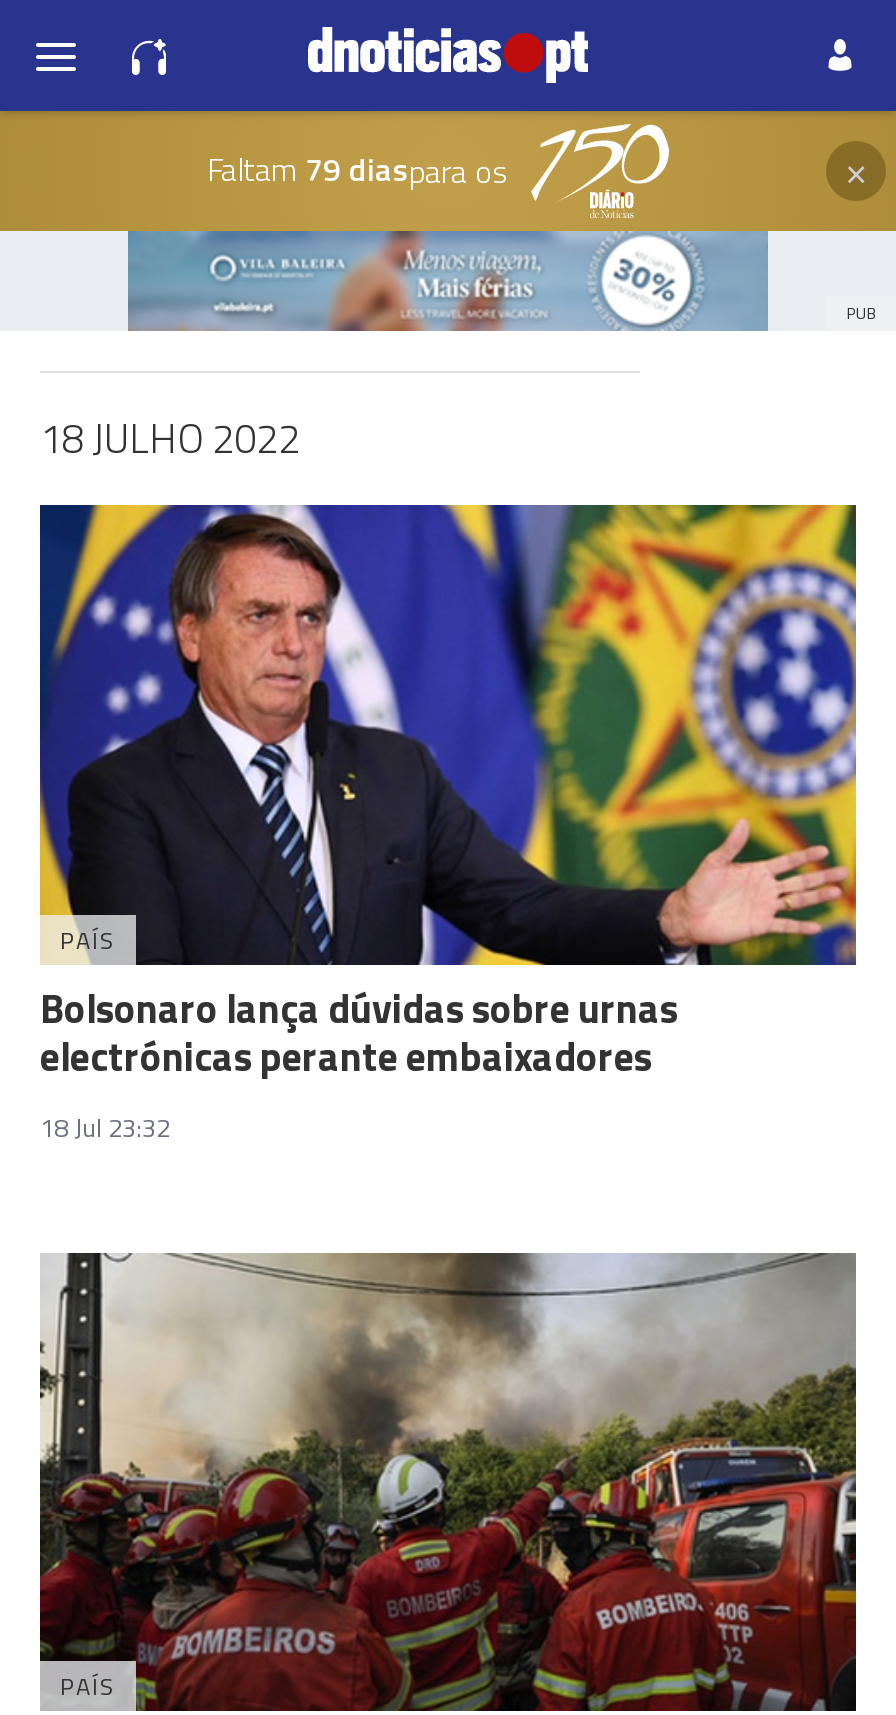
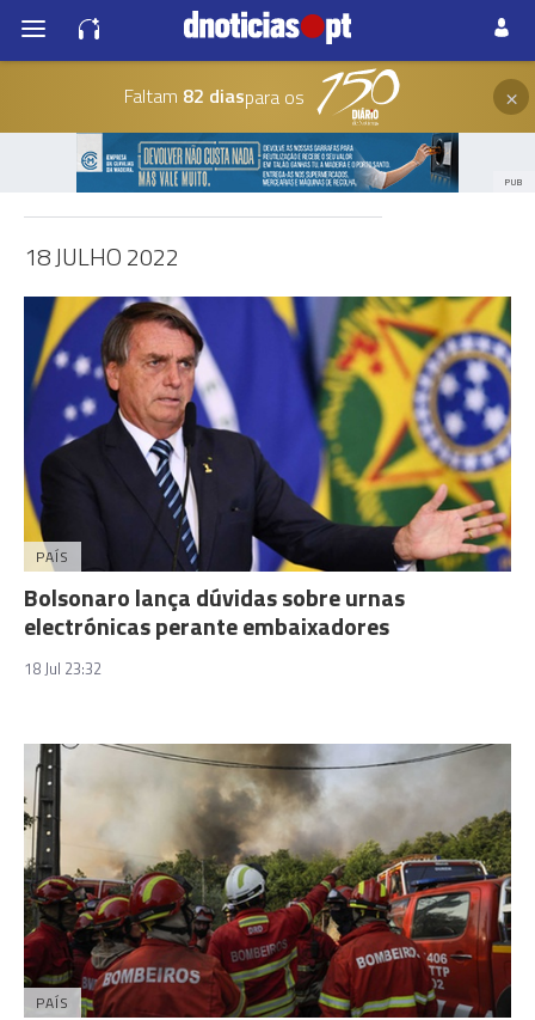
[207,144,509,195] Faltam 79 diaspara os -> [124,81,304,111] Faltam 82 diaspara os
[126,229,766,333] [image] -> [76,132,459,194] [image]

